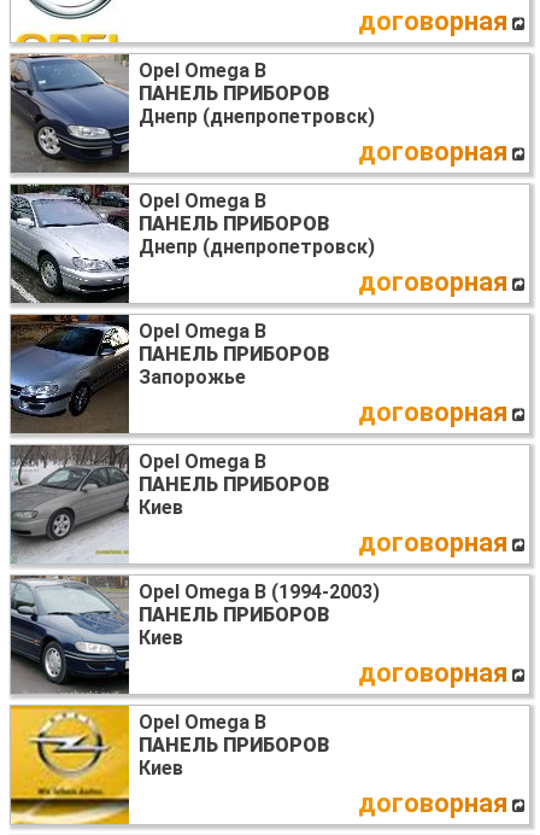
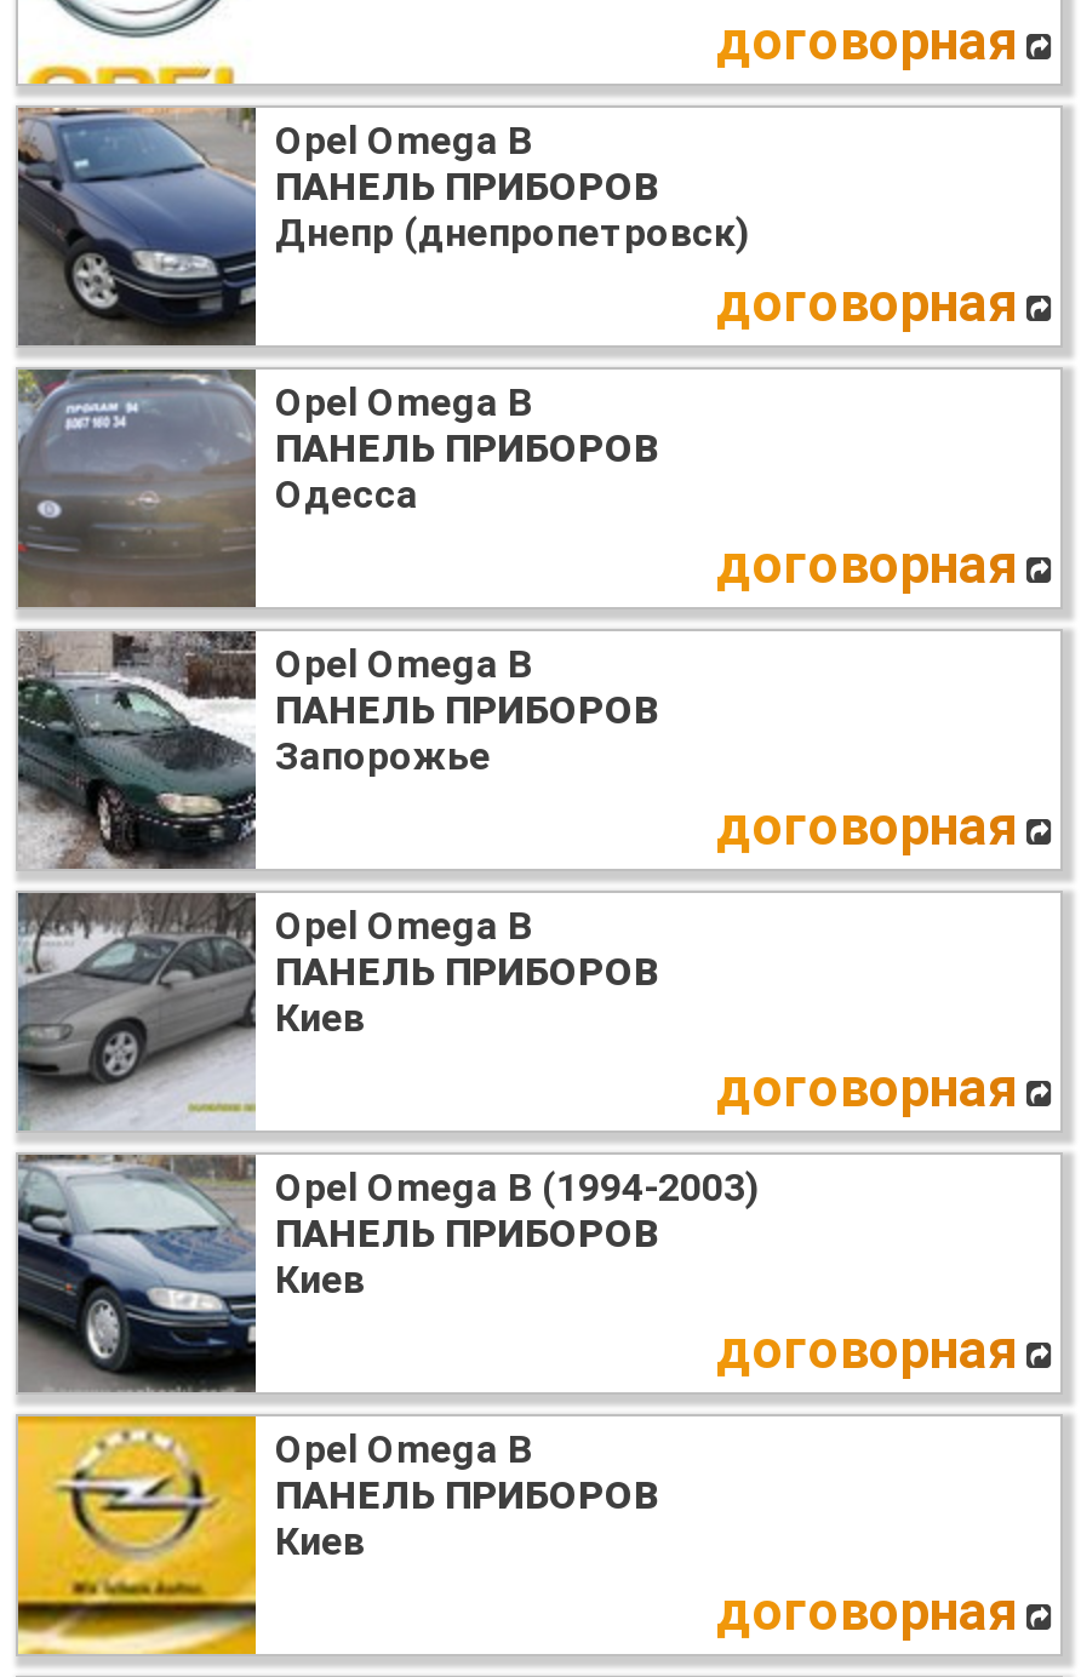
[10,185,375,303] [image] | Днепр (днепропетровск) -> [16,366,418,608] [image] | Одесса
[10,314,130,434] [image] -> [16,628,258,870] [image]

